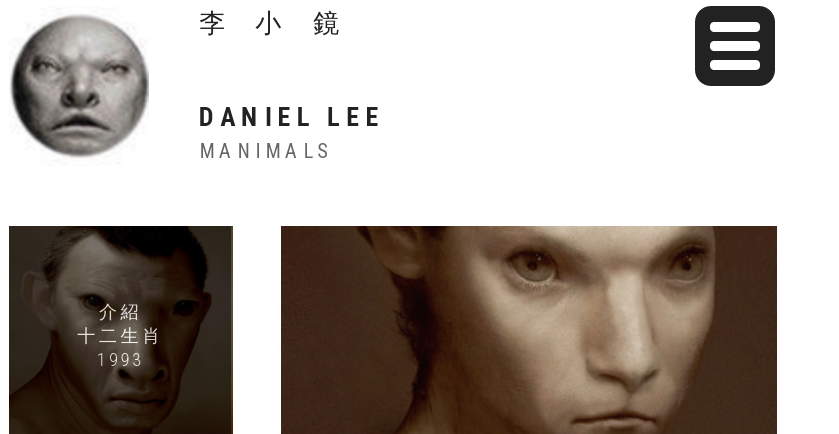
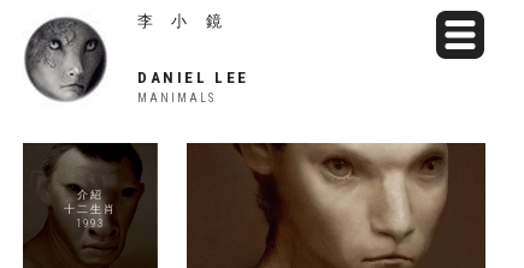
[15,20,143,154] [image] -> [25,18,105,99] [image]

